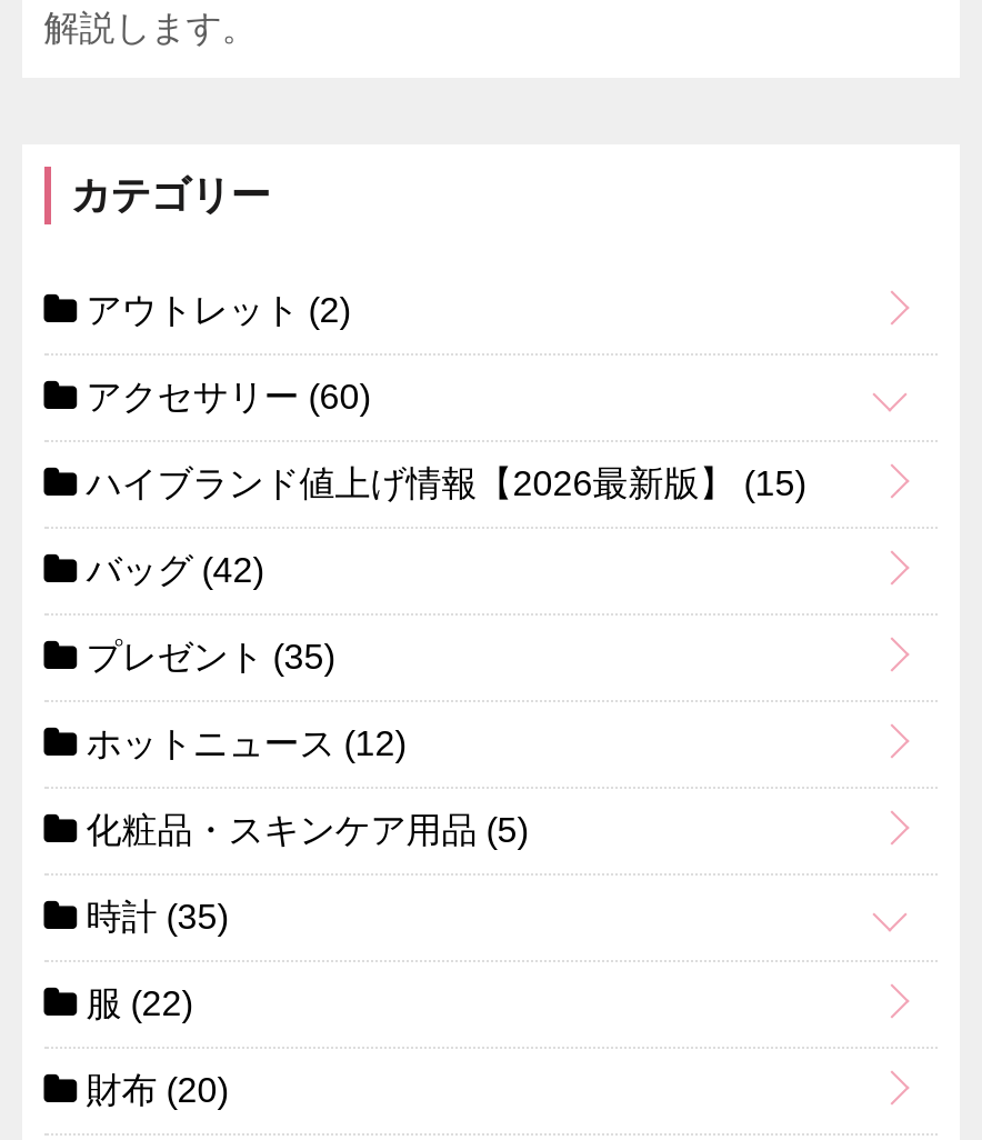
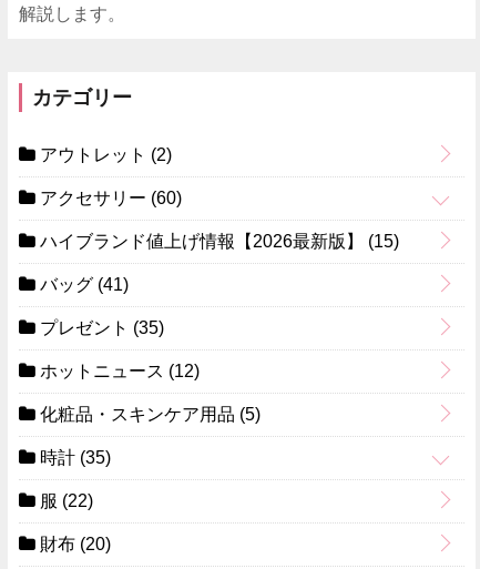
[77,552,264,589] バッグ(42) -> [35,275,128,294] バッグ(41)

